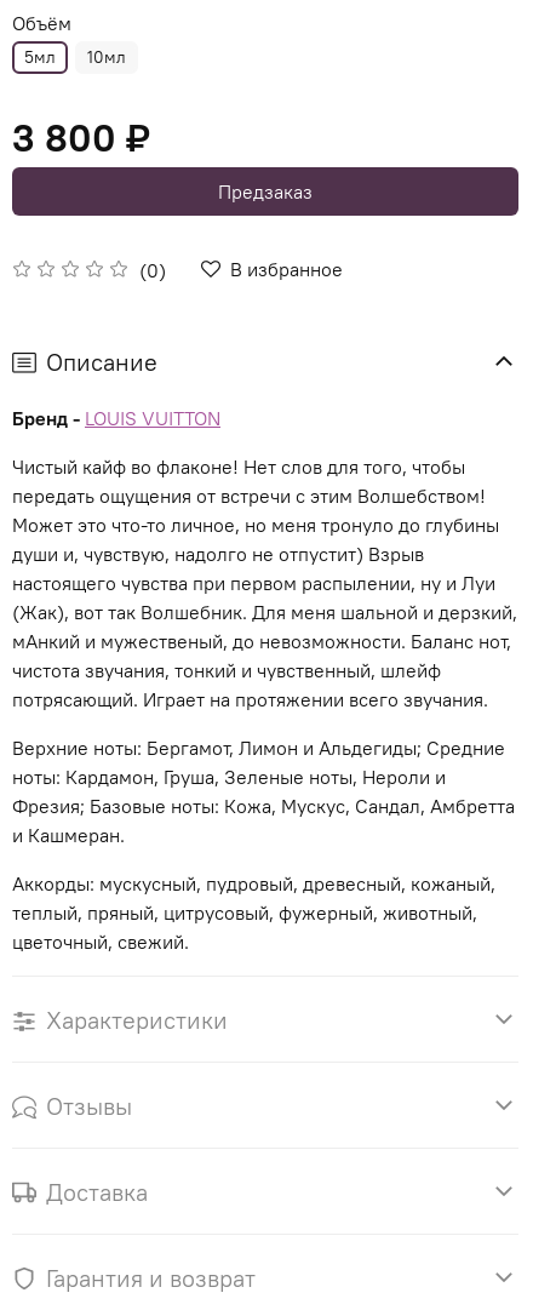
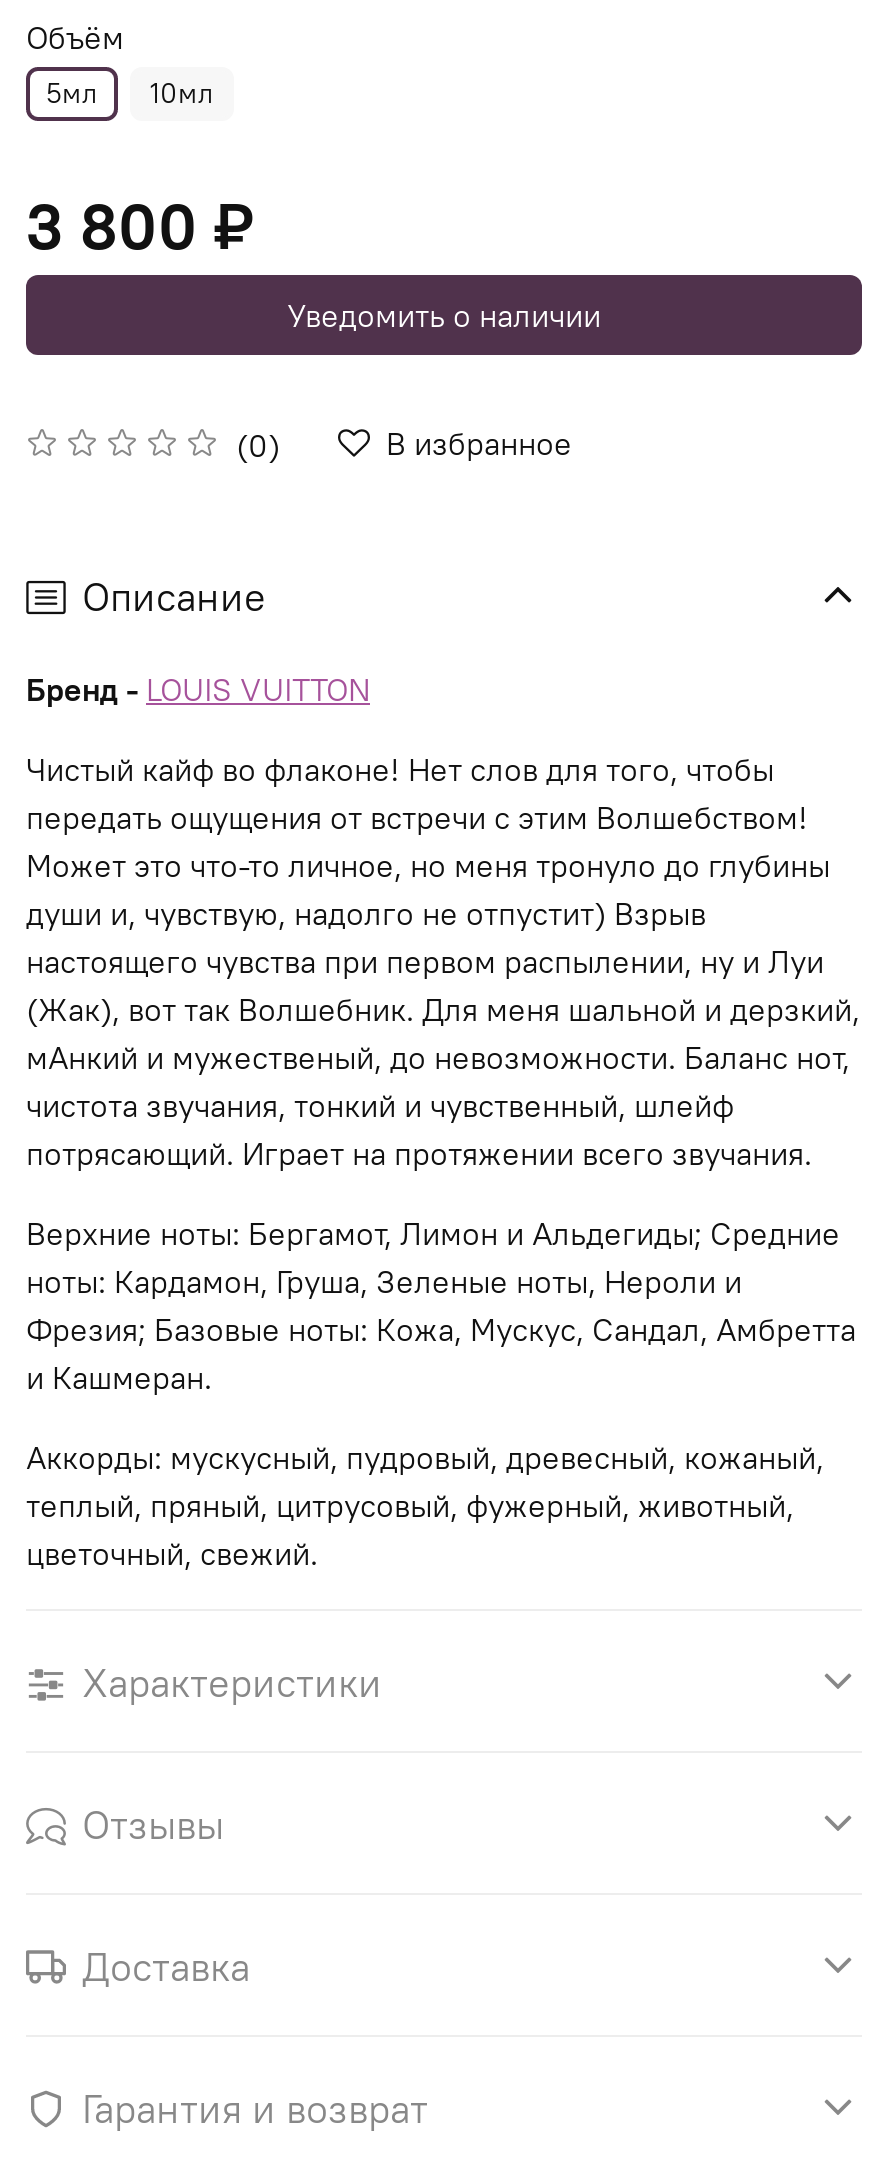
[218,180,313,204] Предзаказ -> [287,295,601,335] Уведомить о наличии

